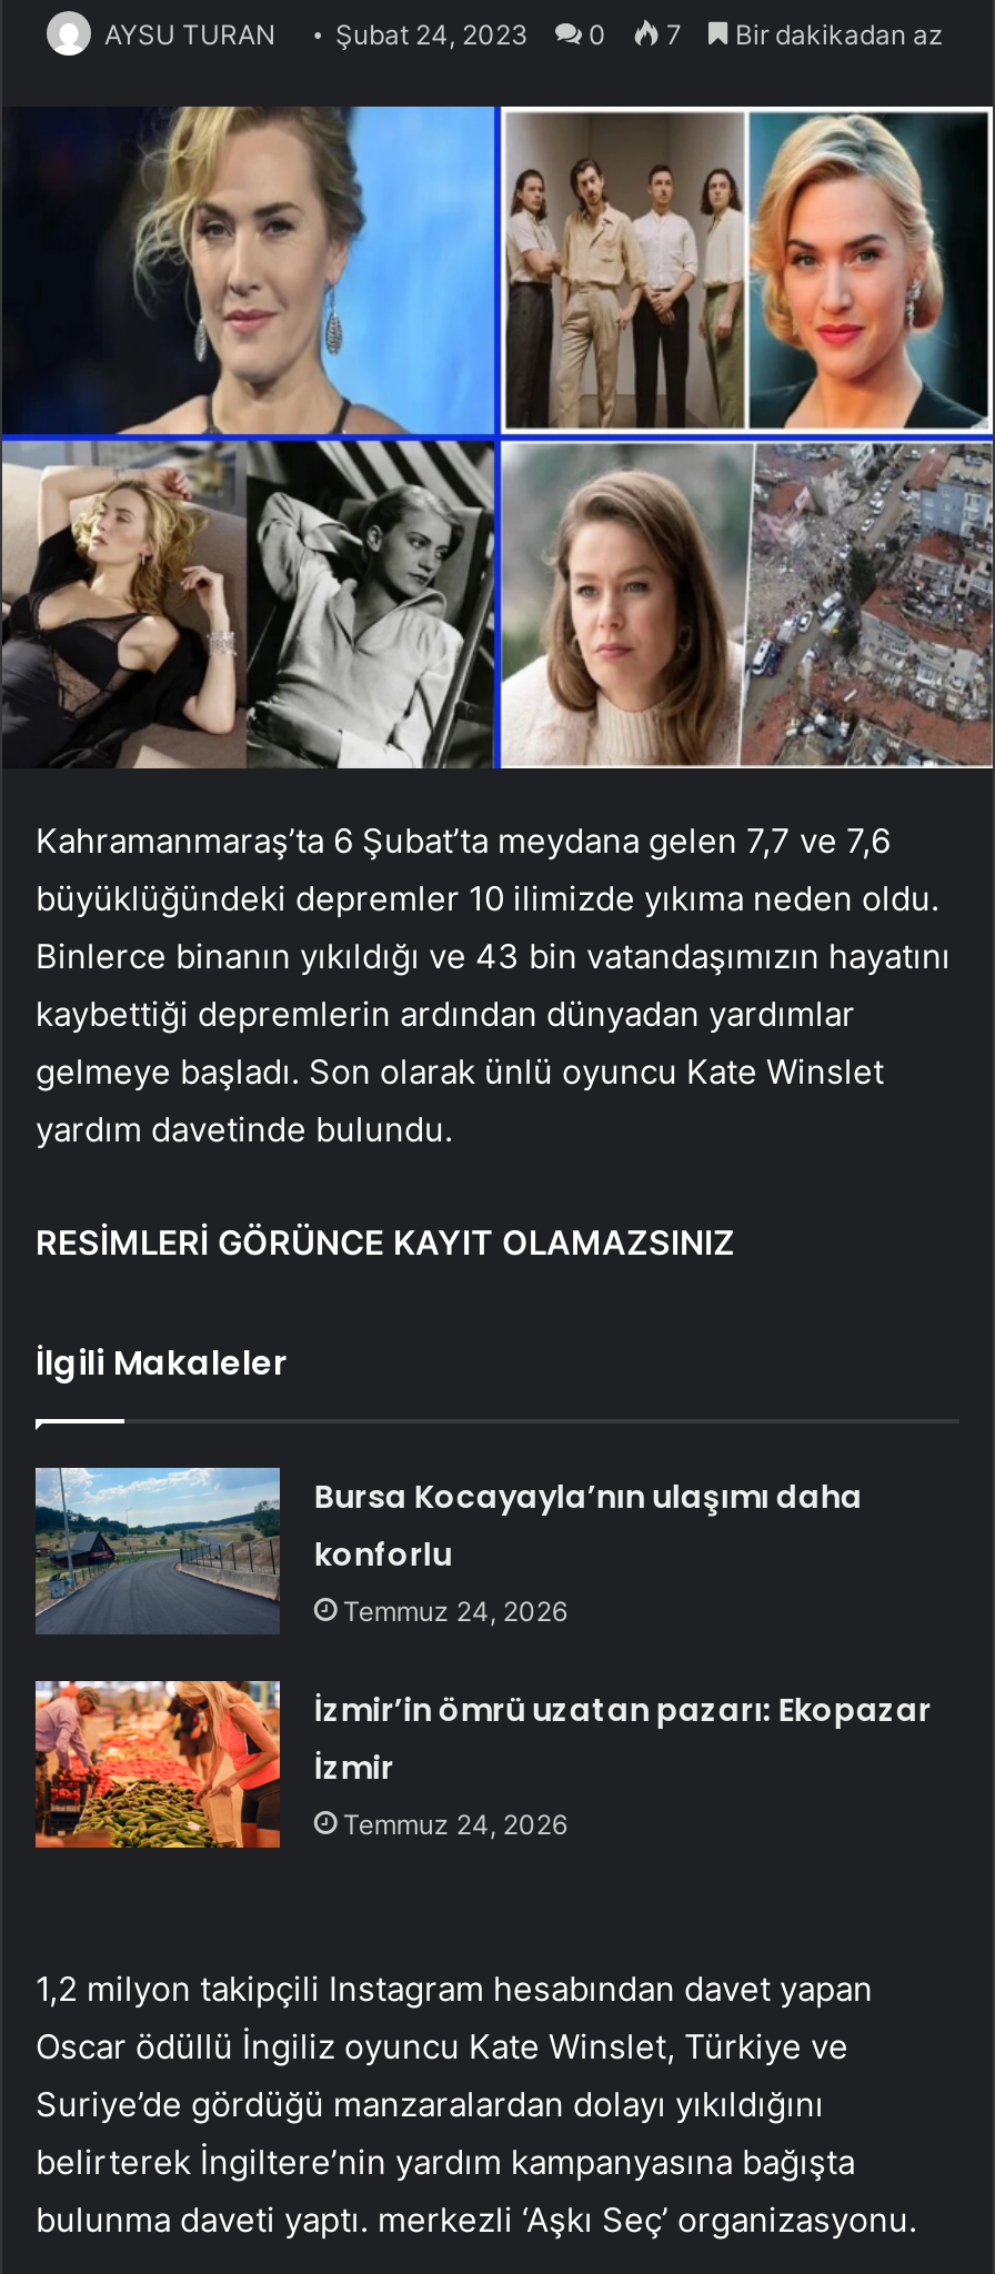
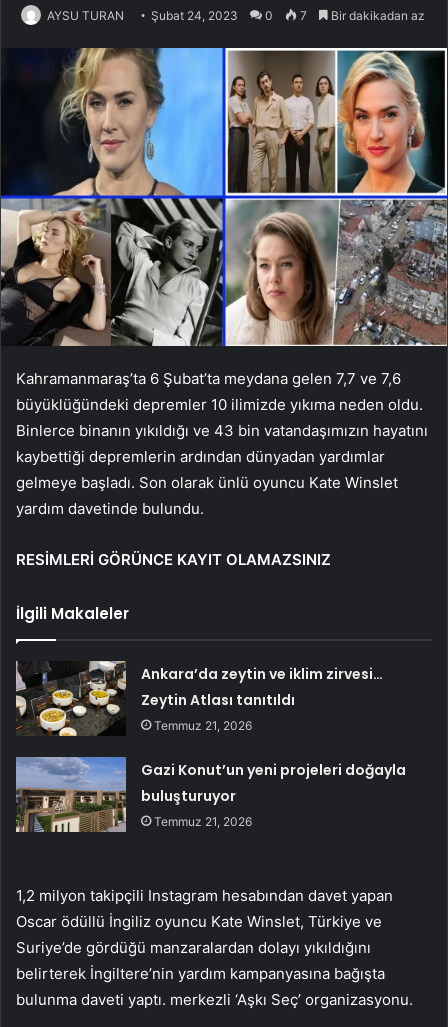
[36,1466,862,1634] [image] | Bursa Kocayayla’nın ulaşımı daha | konforlu | Temmuz 24, 2026 -> [15,661,383,737] [image] | Ankara’da zeytin ve iklim zirvesi… | Zeytin Atlası tanıtıldı | Temmuz 21, 2026
[33,1679,931,1850] [image] | İzmir’in ömrü uzatan pazarı: Ekopazar | İzmir | Temmuz 24, 2026 -> [15,756,406,833] [image] | Gazi Konut’un yeni projeleri doğayla | buluşturuyor | Temmuz 21, 2026

